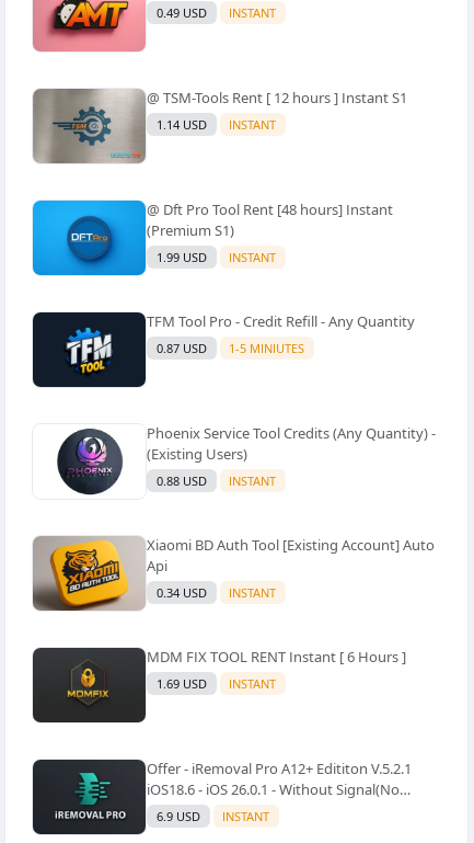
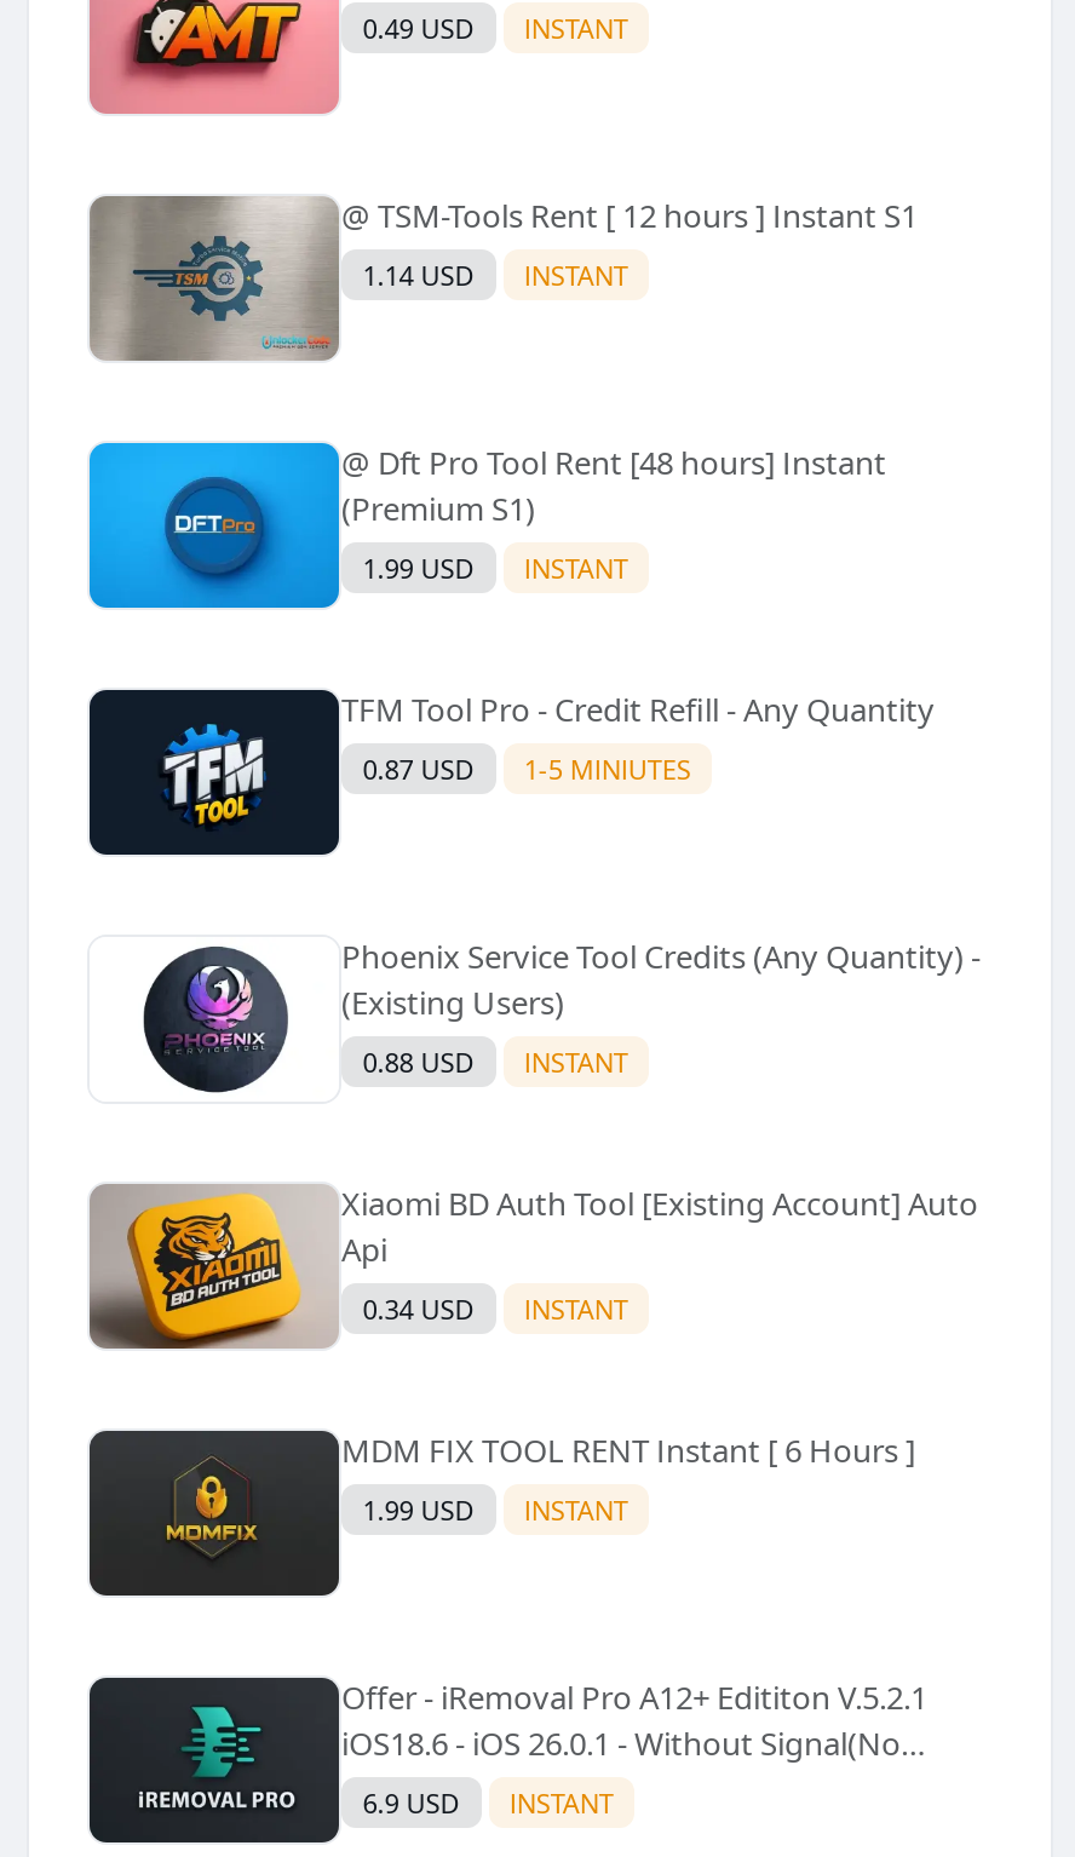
[156,675,276,692] 1.69 USD INSTANT -> [363,1491,628,1527] 1.99 USD INSTANT

